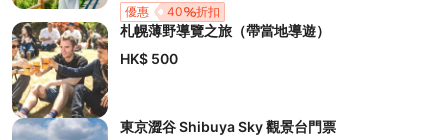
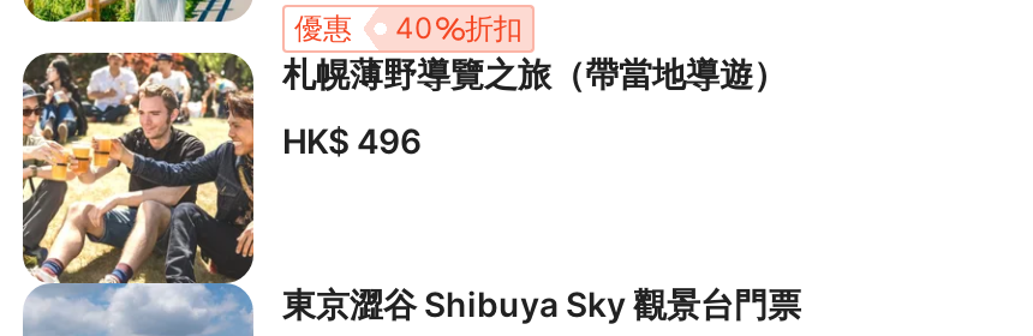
[120,50,178,67] HK$ 500 -> [282,120,422,161] HK$ 496

